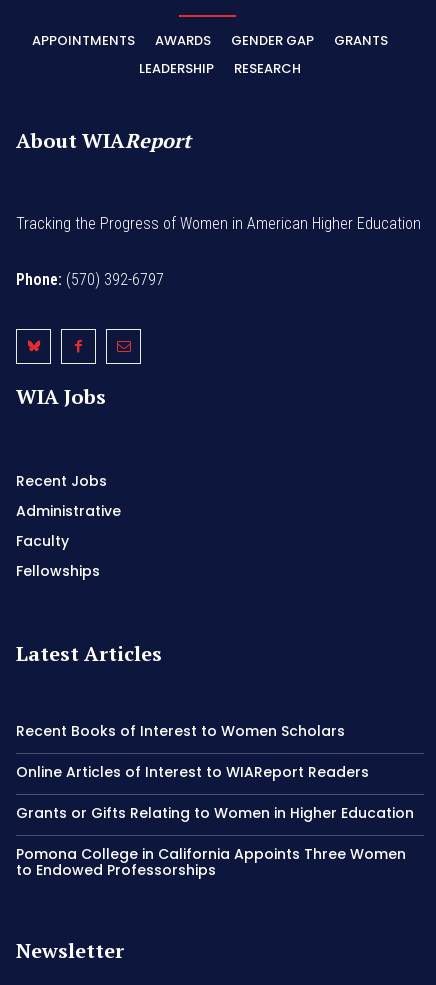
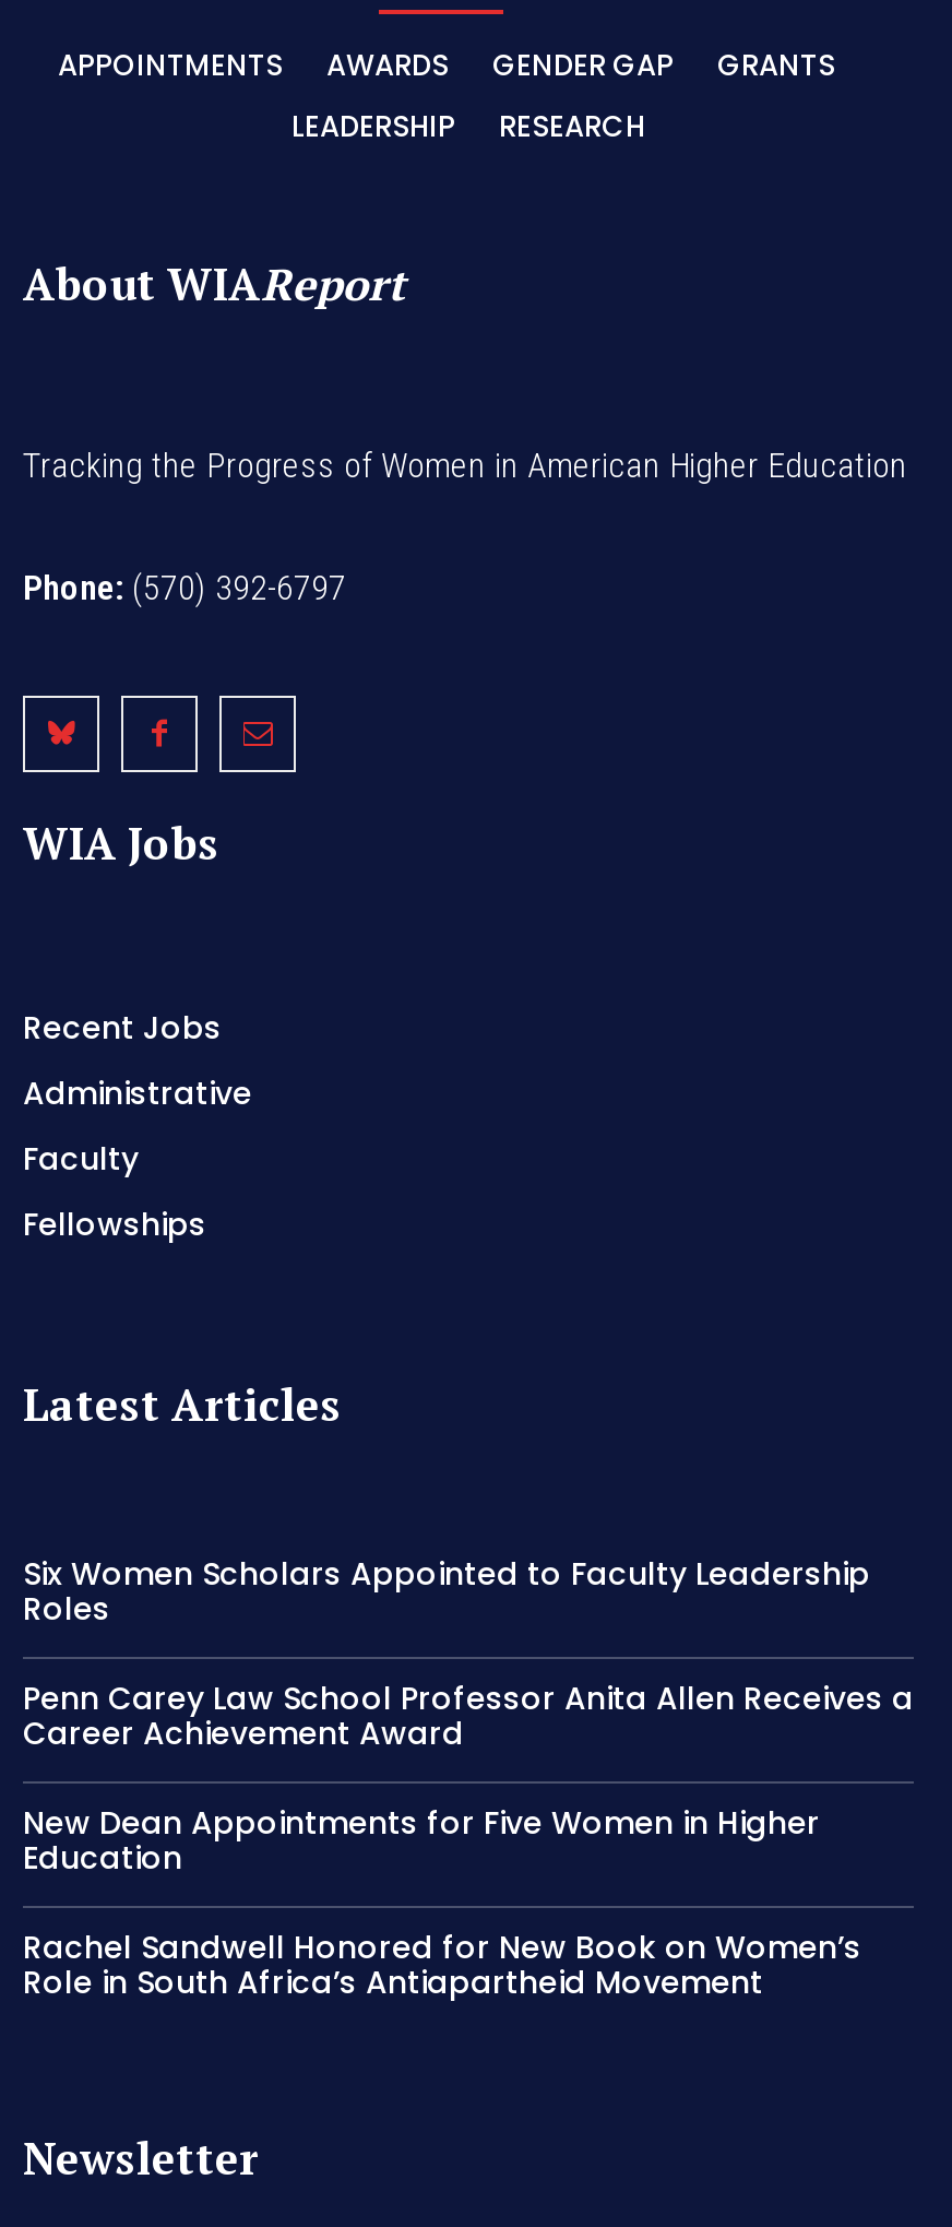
[16,721,345,741] Recent Books of Interest to Women Scholars -> [23,1552,870,1631] Six Women Scholars Appointed to Faculty Leadership | Roles
[16,762,369,782] Online Articles of Interest to WIAReport Readers -> [23,1677,914,1756] Penn Carey Law School Professor Anita Allen Receives a | Career Achievement Award
[16,803,414,823] Grants or Gifts Relating to Women in Higher Education -> [23,1801,820,1880] New Dean Appointments for Five Women in Higher | Education
[16,844,406,880] Pomona College in California Appoints Three Women | to Endowed Professorships -> [23,1926,861,2005] Rachel Sandwell Honored for New Book on Women’s | Role in South Africa’s Antiapartheid Movement

